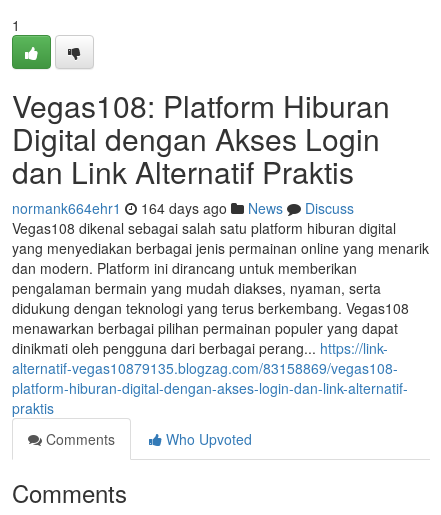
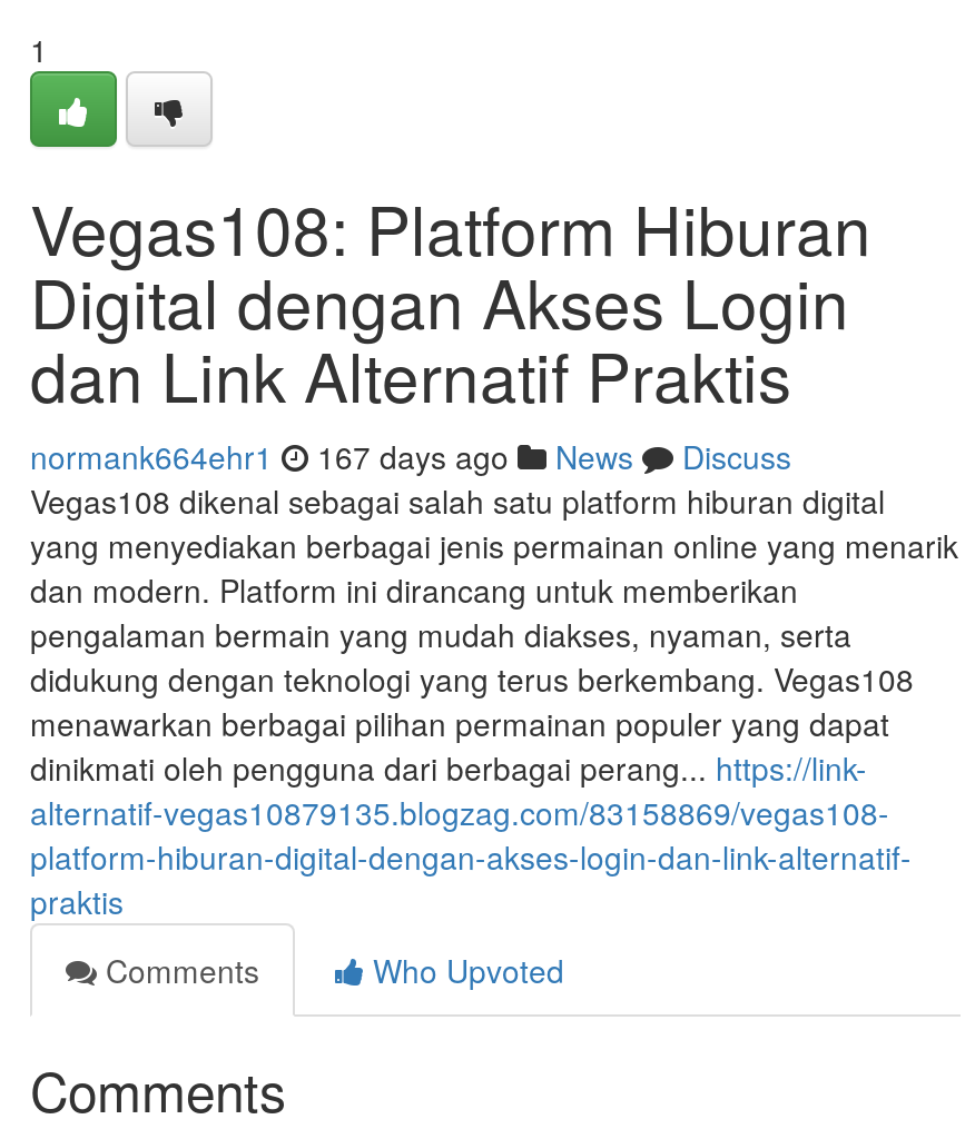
[12,198,354,218] normank664ehr1 164 days ago News Discuss -> [30,434,791,478] normank664ehr1 167 days ago News Discuss

